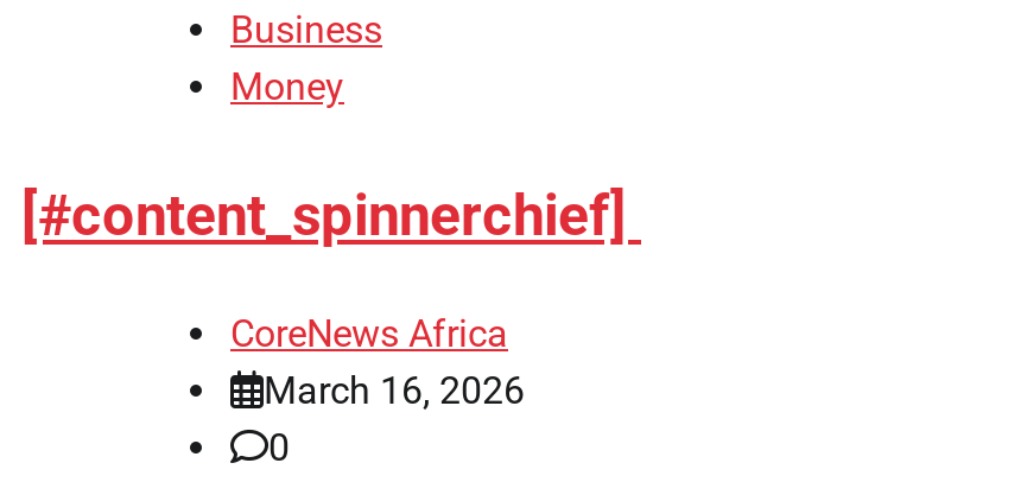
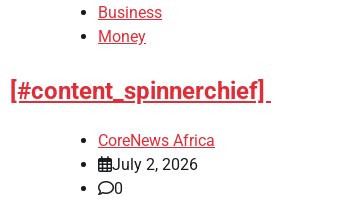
[264,369,525,414] March 16, 2026 -> [112,155,198,174] July 2, 2026

